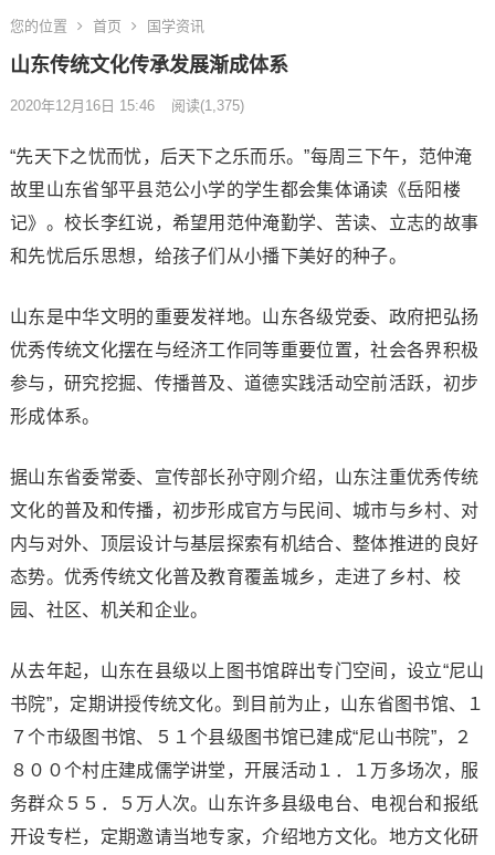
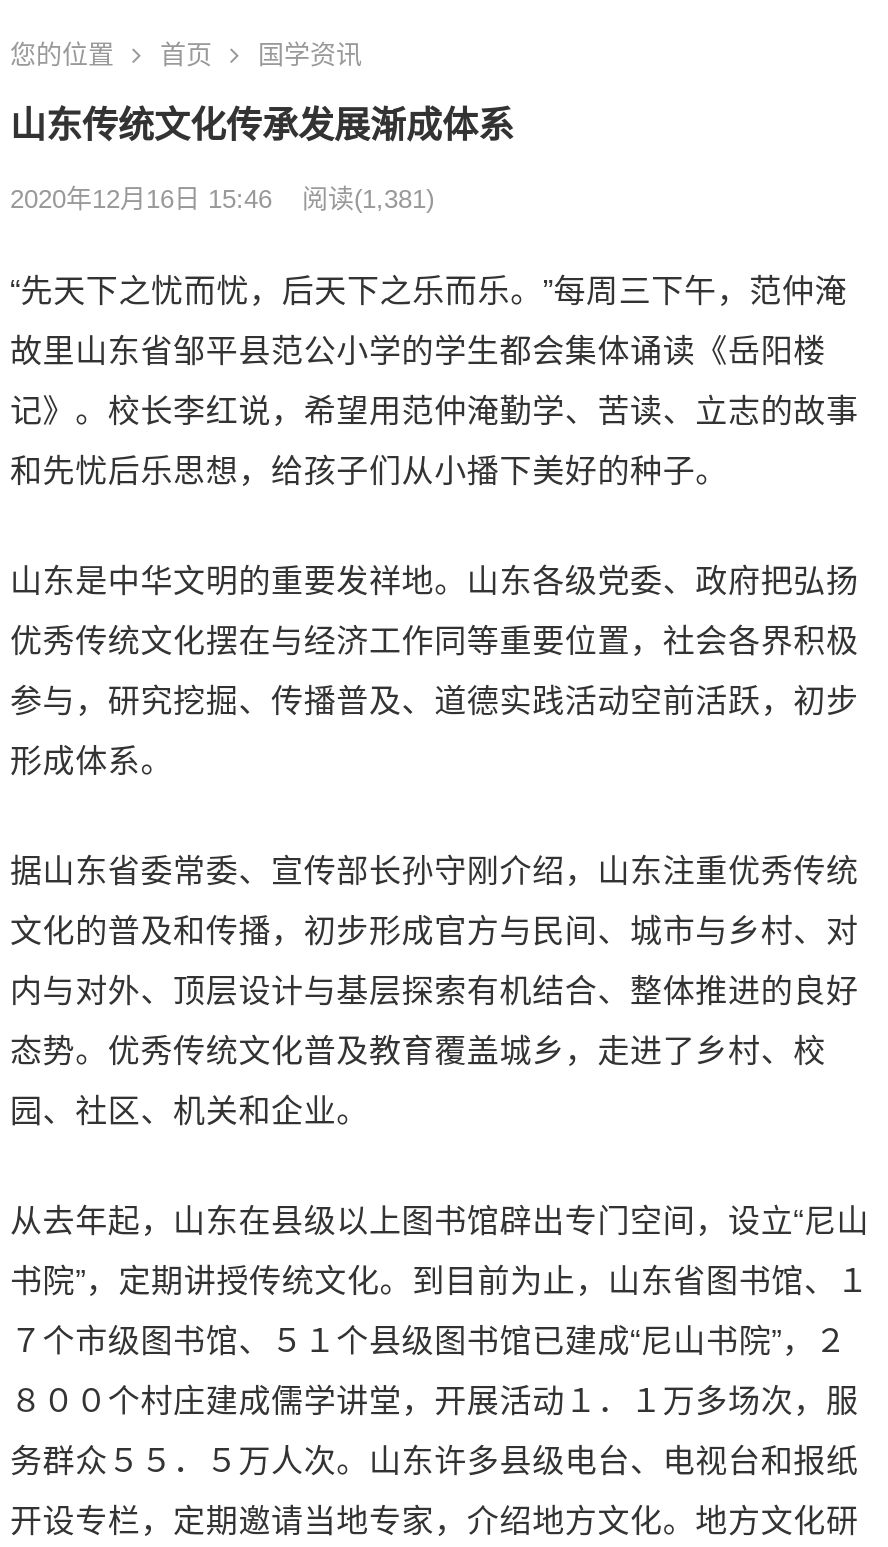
[10,97,244,114] 2020年12月16日 15:46 阅读(1,375) -> [10,184,434,214] 2020年12月16日 15:46 阅读(1,381)

